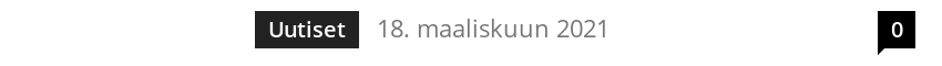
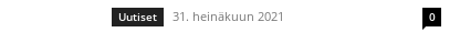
[268,11,610,44] Uutiset 18. maaliskuun 2021 -> [118,8,284,24] Uutiset 31. heinäkuun 2021

